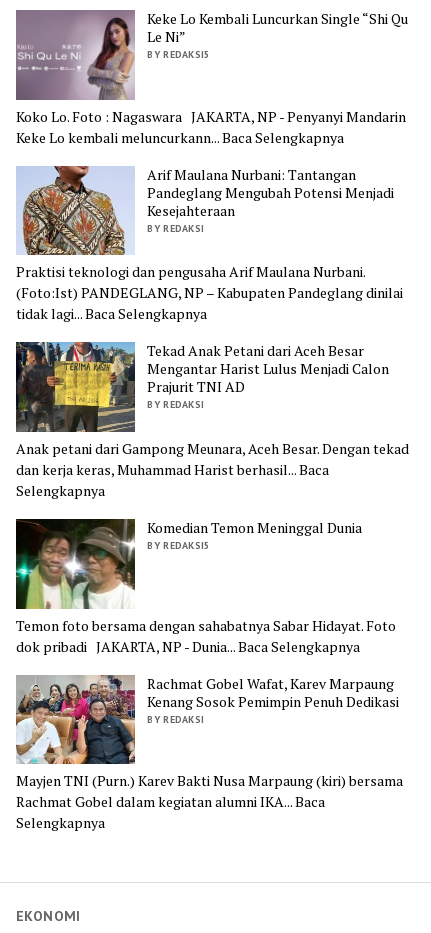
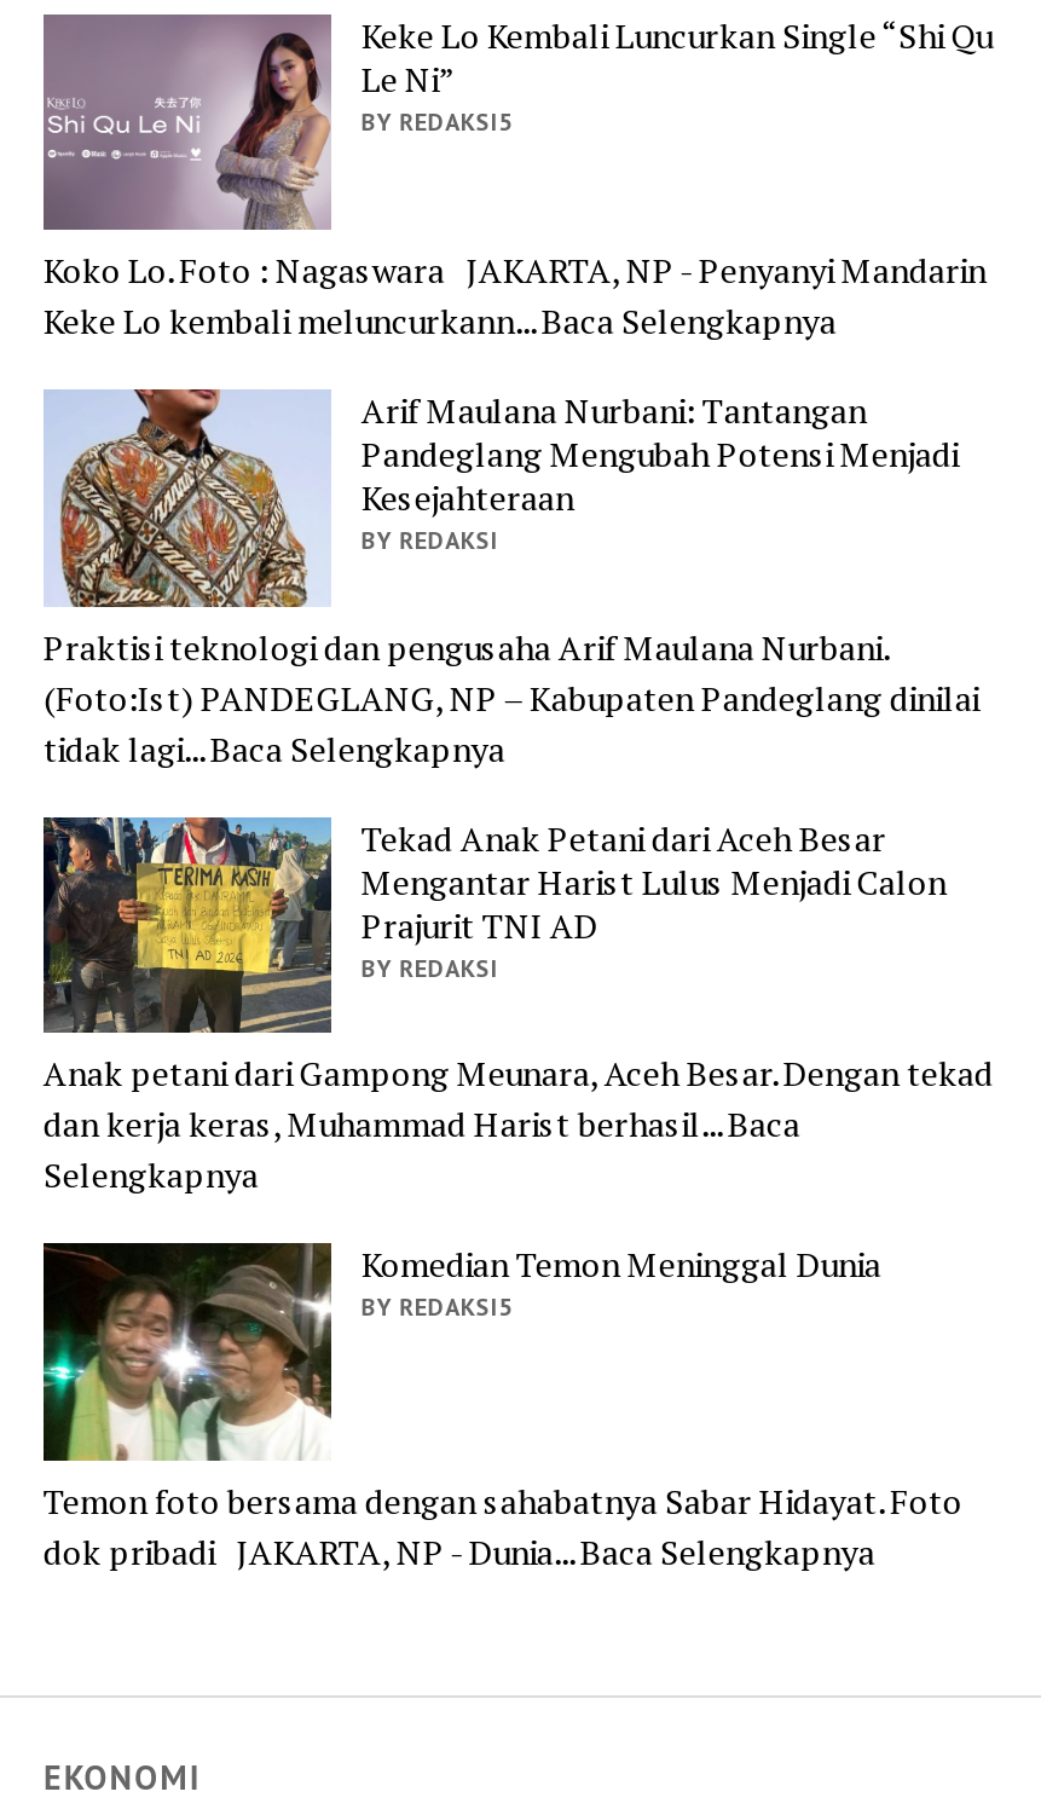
[15,674,403,832] [image] | Rachmat Gobel Wafat, Karev Marpaung | Kenang Sosok Pemimpin Penuh Dedikasi | BY REDAKSI | Mayjen TNI (Purn.) Karev Bakti Nusa Marpaung (kiri) bersama | Rachmat Gobel dalam kegiatan alumni IKA... Baca | Selengkapnya -> none

